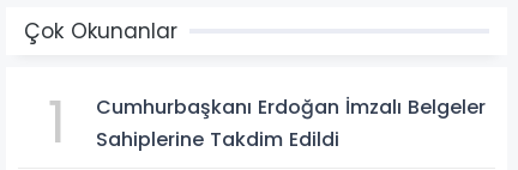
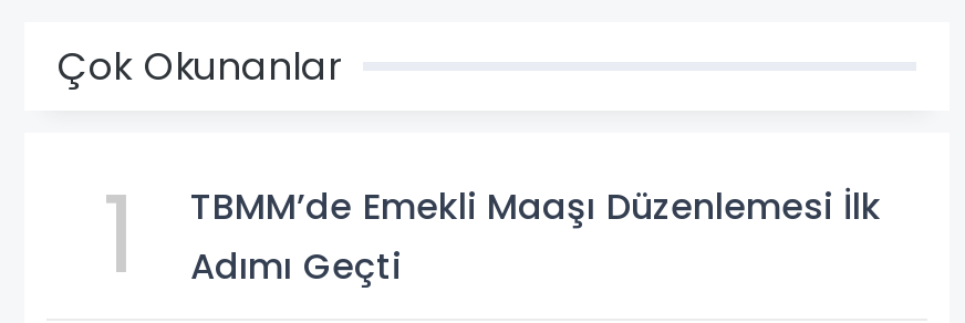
[96,94,486,153] Cumhurbaşkanı Erdoğan İmzalı Belgeler | Sahiplerine Takdim Edildi -> [190,182,881,292] TBMM’de Emekli Maaşı Düzenlemesi İlk | Adımı Geçti

